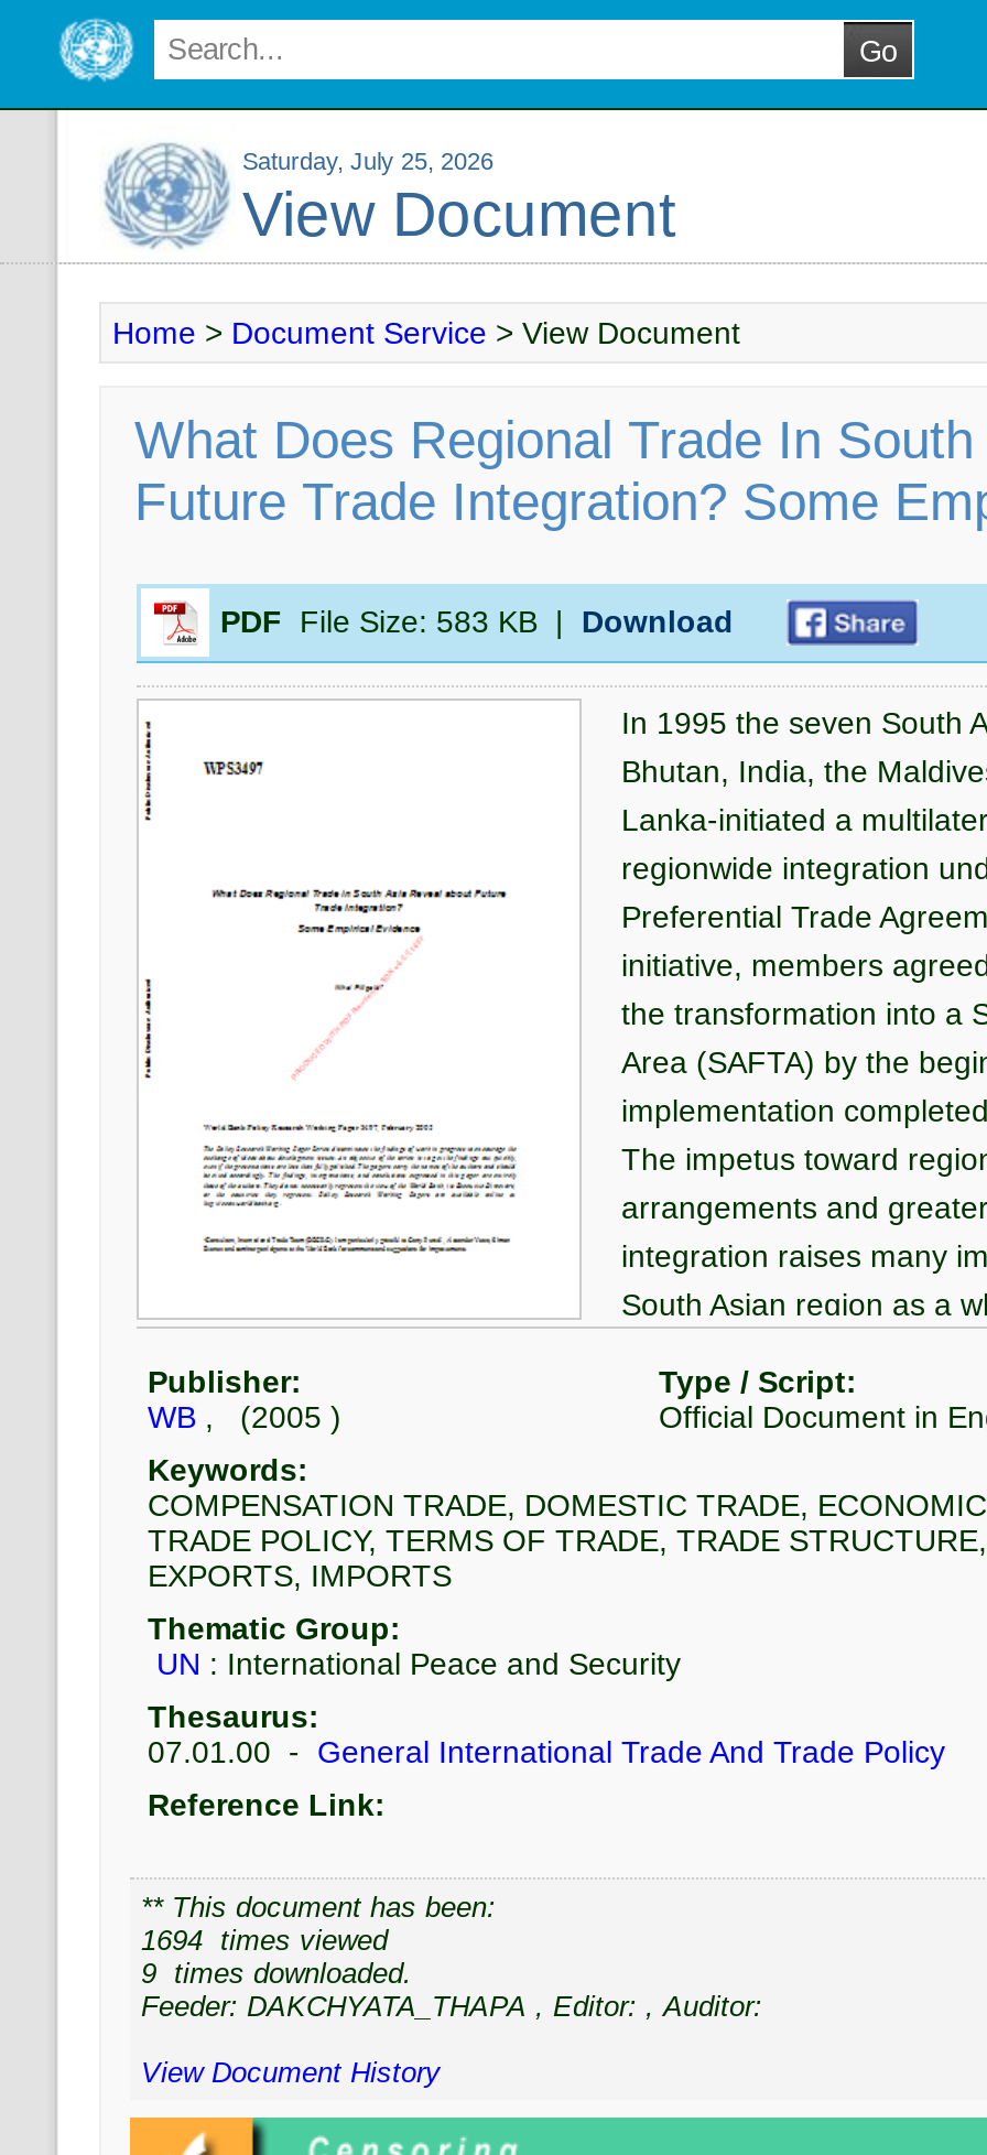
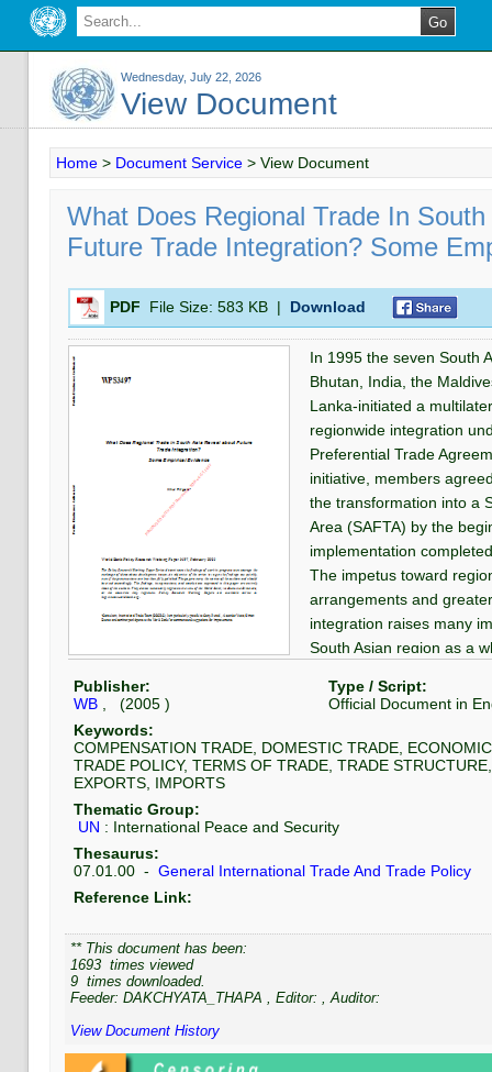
[242,148,493,174] Saturday, July 25, 2026 -> [121,70,261,84] Wednesday, July 22, 2026
[141,1924,388,1957] 1694 times viewed -> [70,957,193,973] 1693 times viewed

